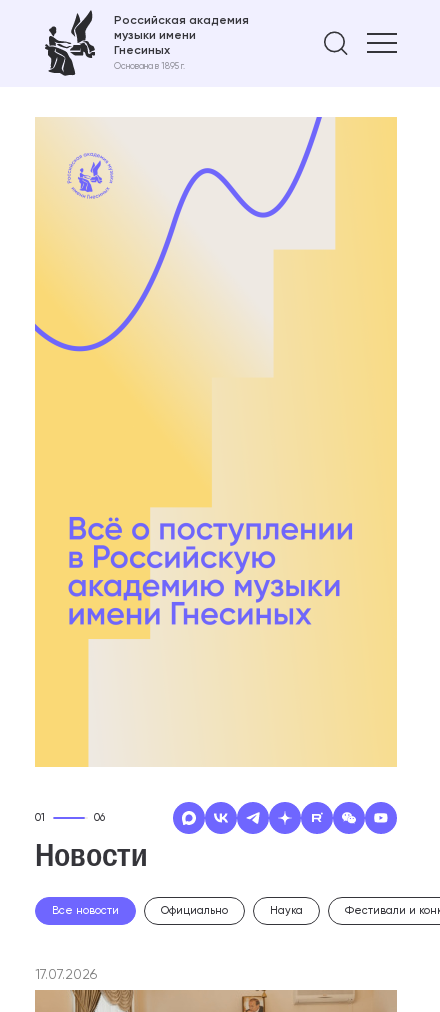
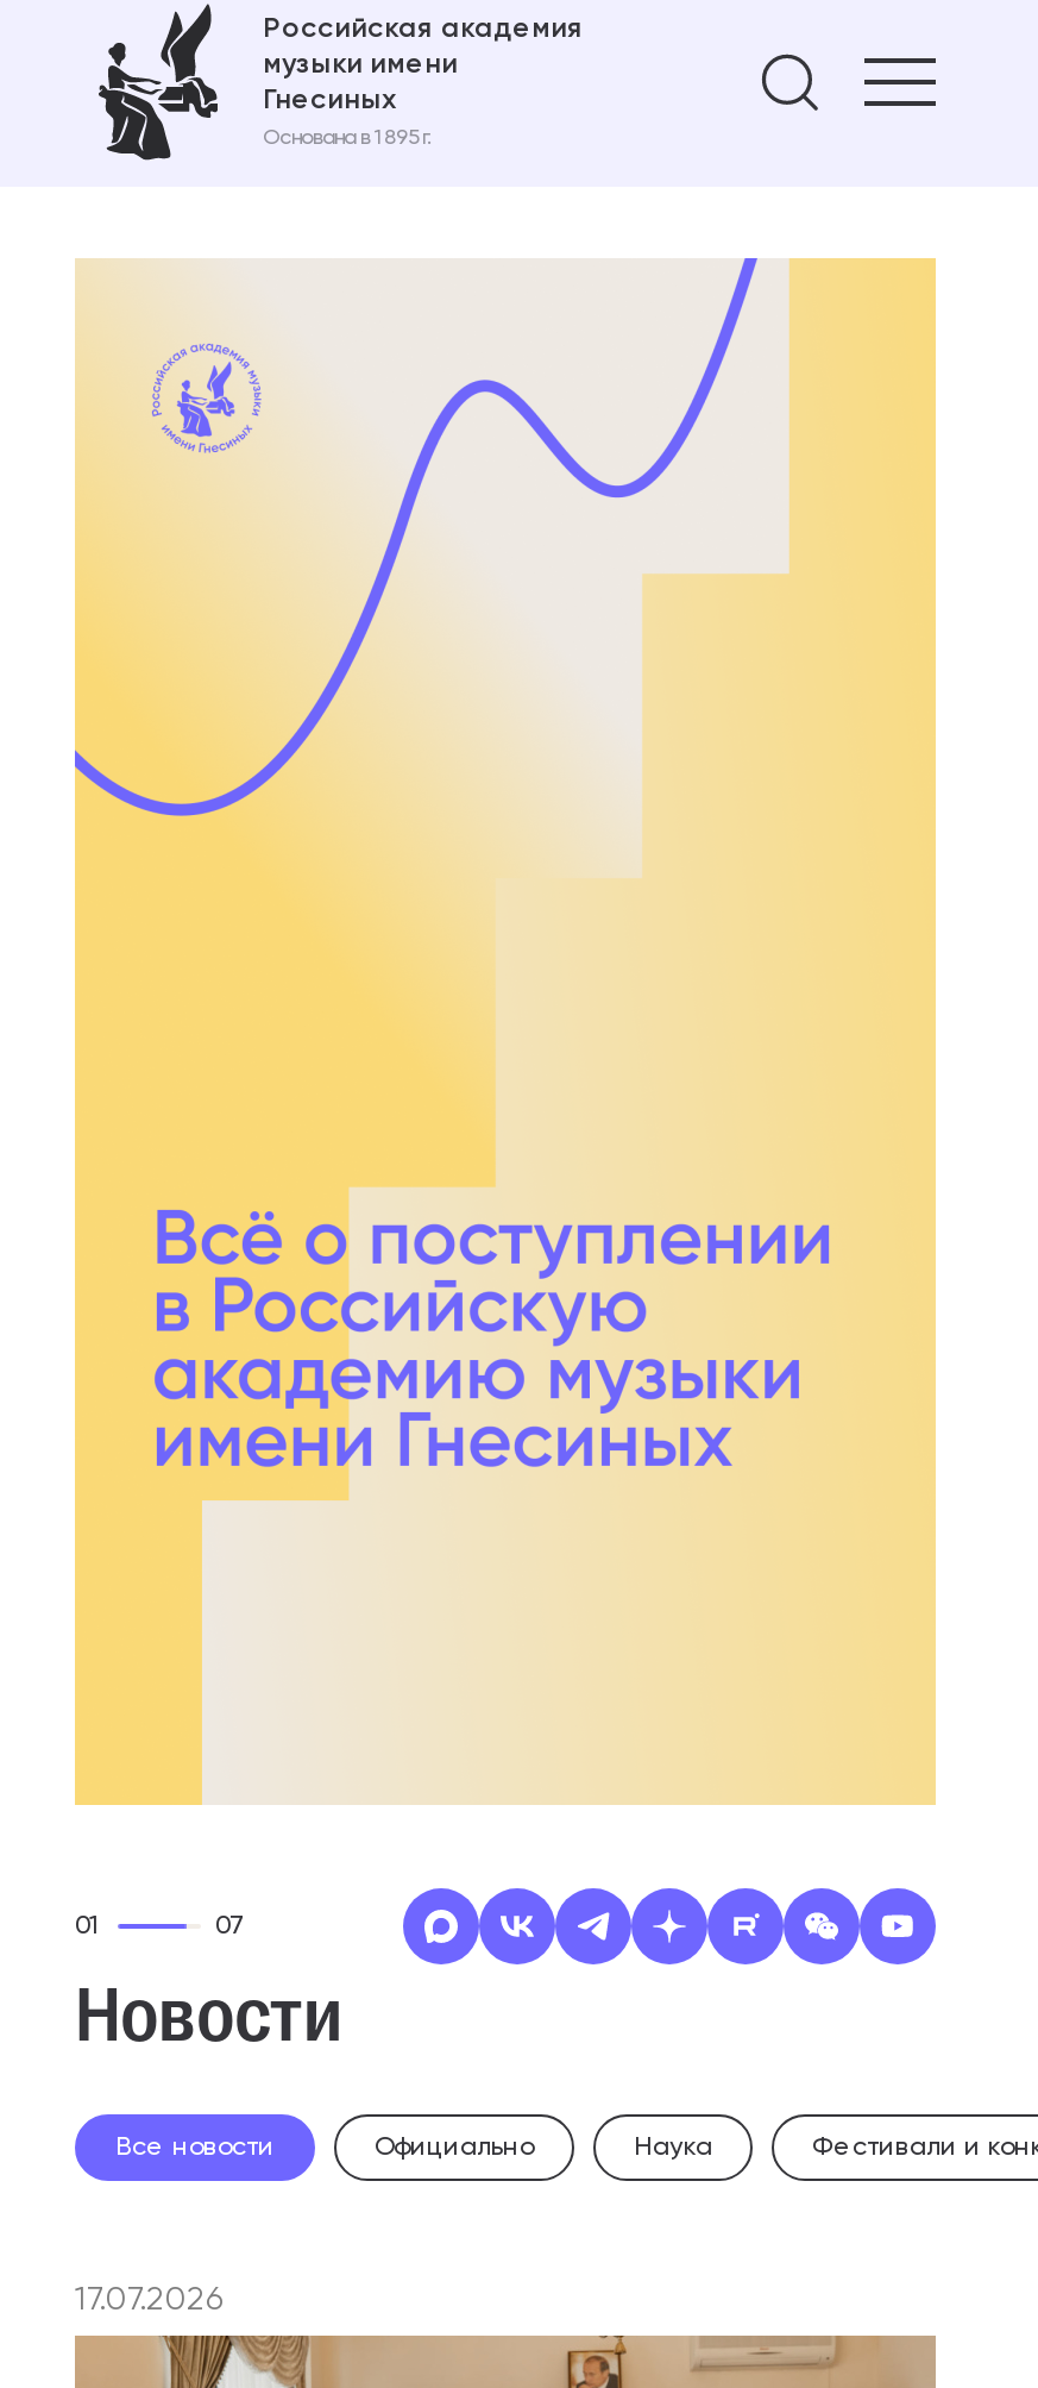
[94,811,105,824] 06 -> [215,1910,246,1941] 07

